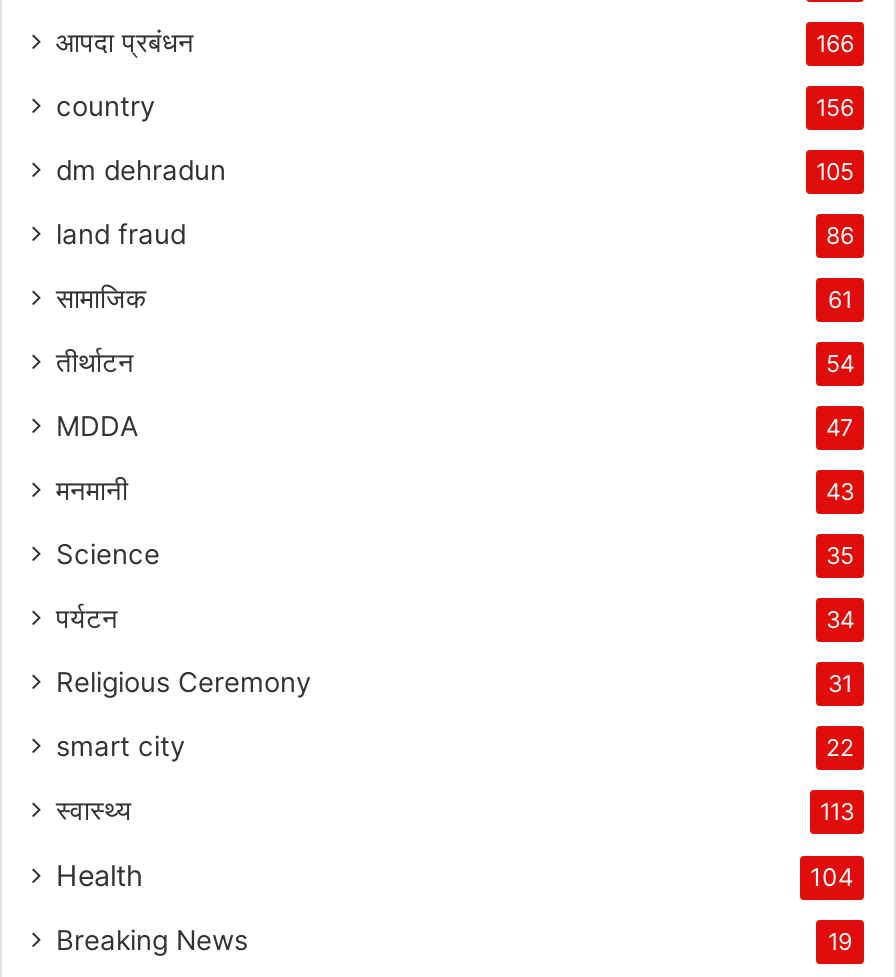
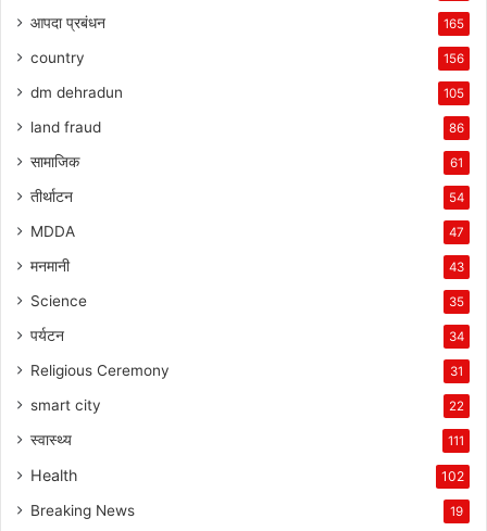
[816,30,854,58] 166 -> [444,16,464,31] 165
[820,798,854,826] 113 -> [448,433,464,448] 111
[810,862,854,892] 104 -> [441,468,464,484] 102

